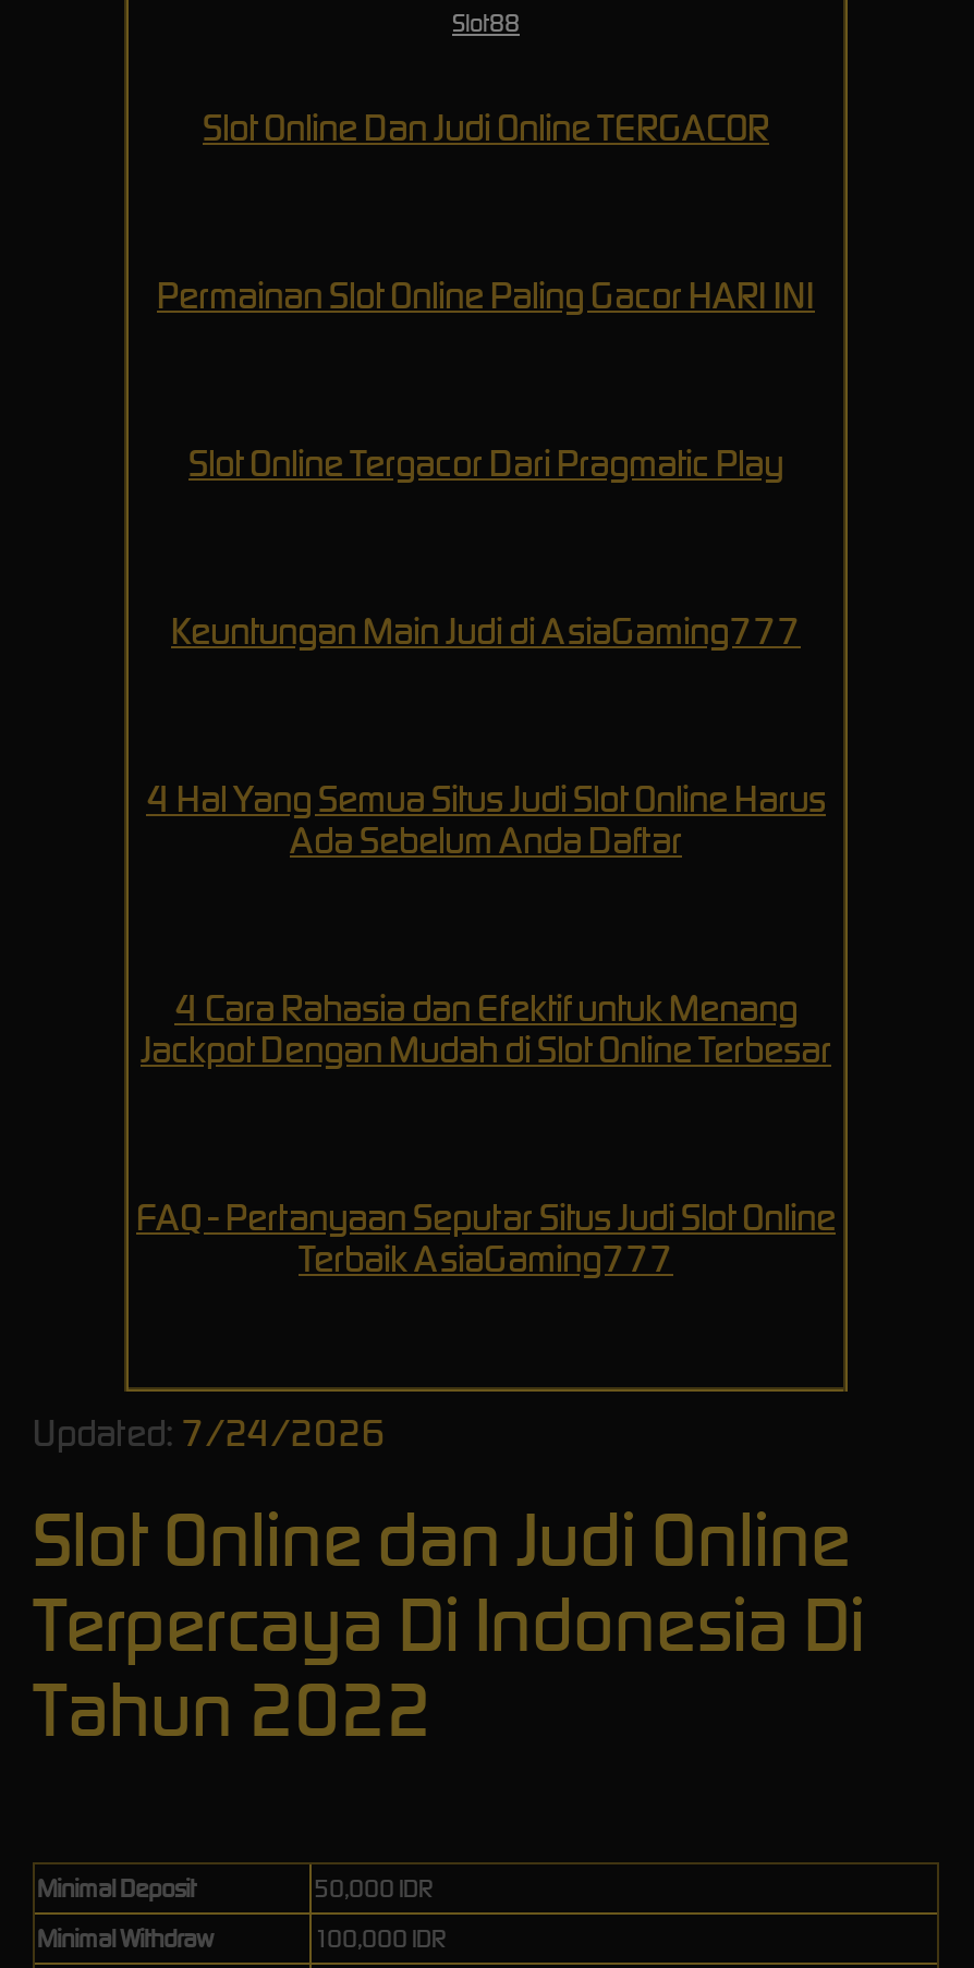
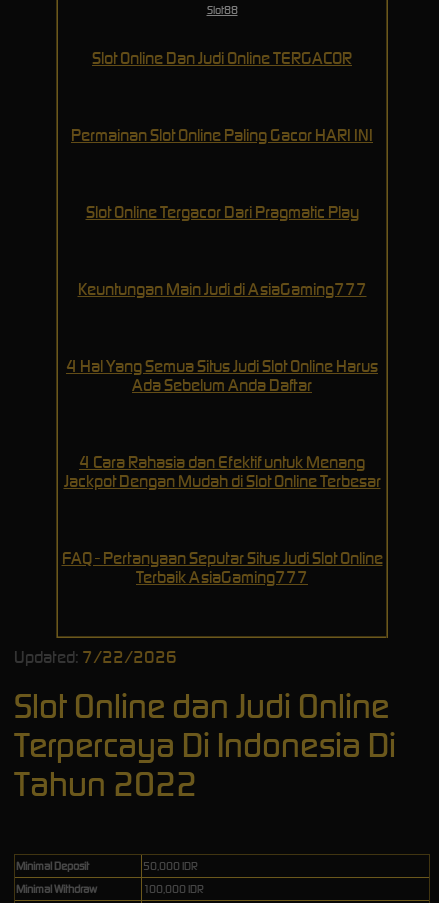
[33,1408,386,1456] Updated: 7/24/2026 -> [14,646,177,668] Updated: 7/22/2026

